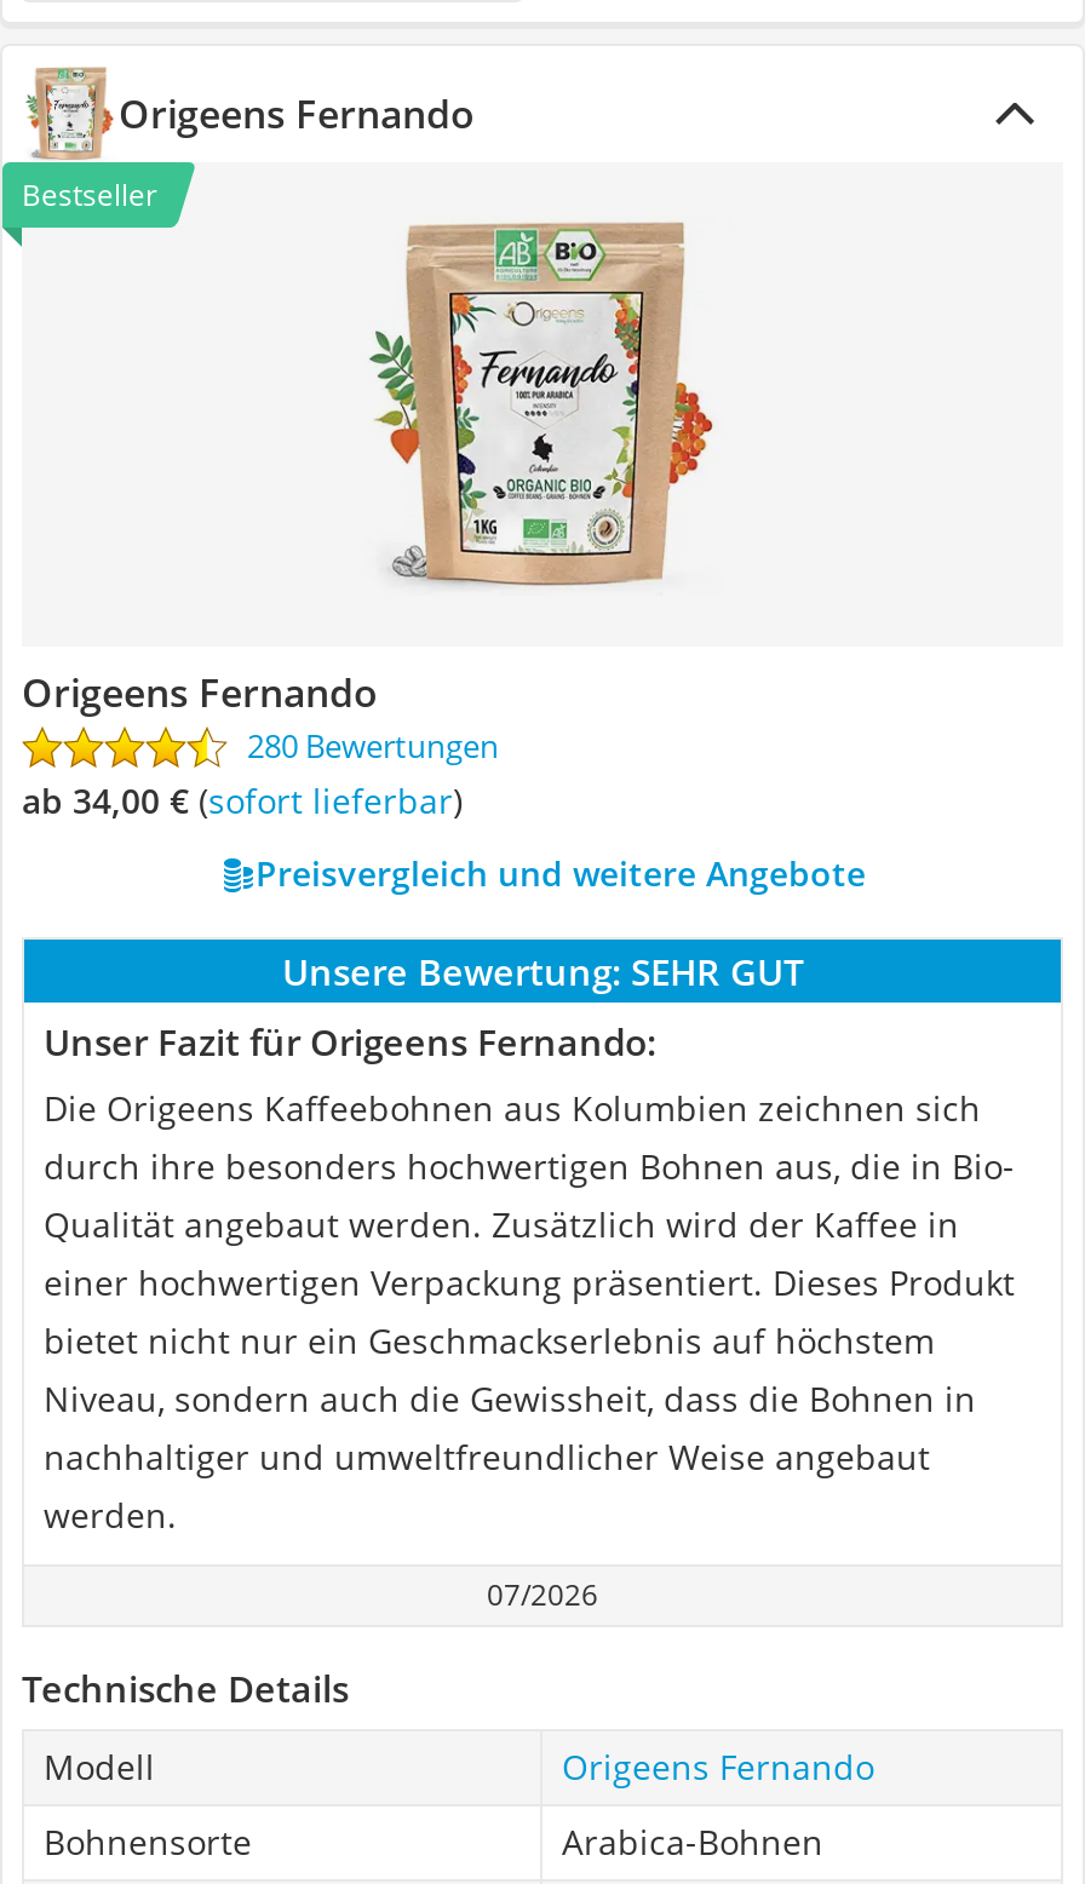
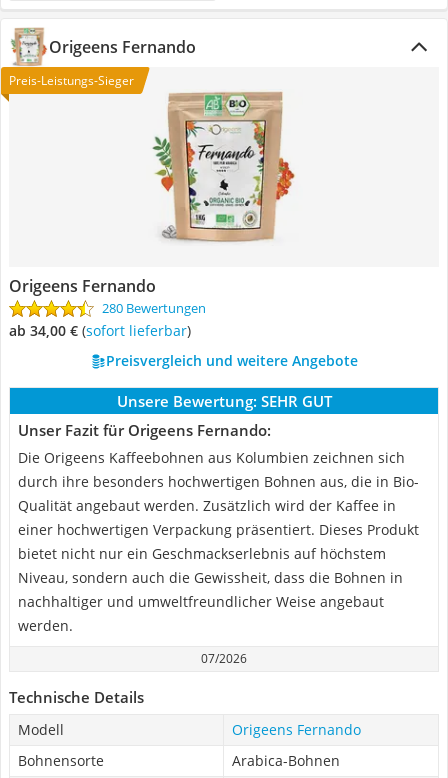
[22,174,157,216] Bestseller -> [9,72,134,89] Preis-Leistungs-Sieger

